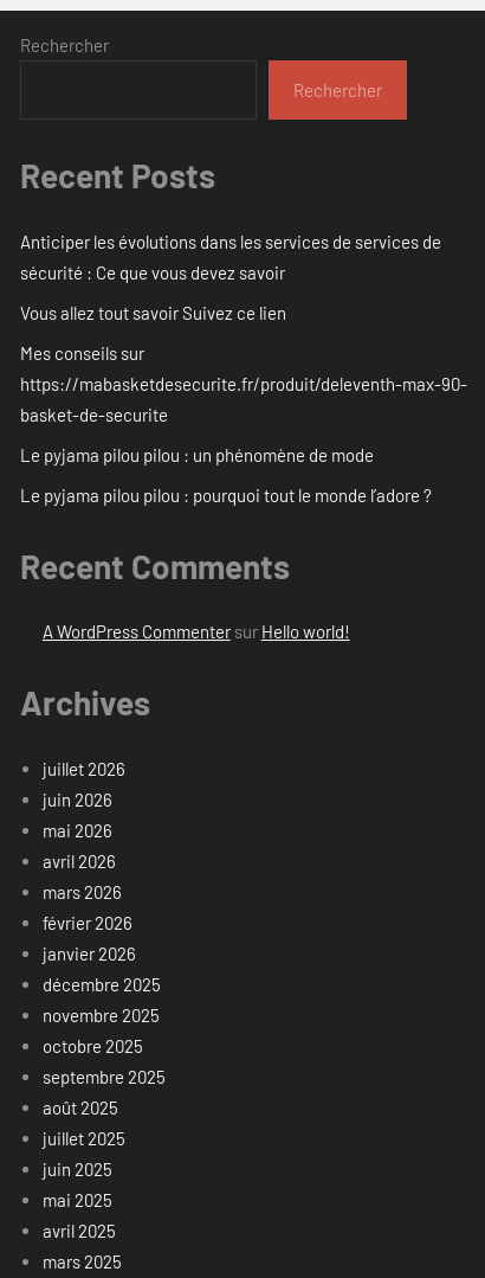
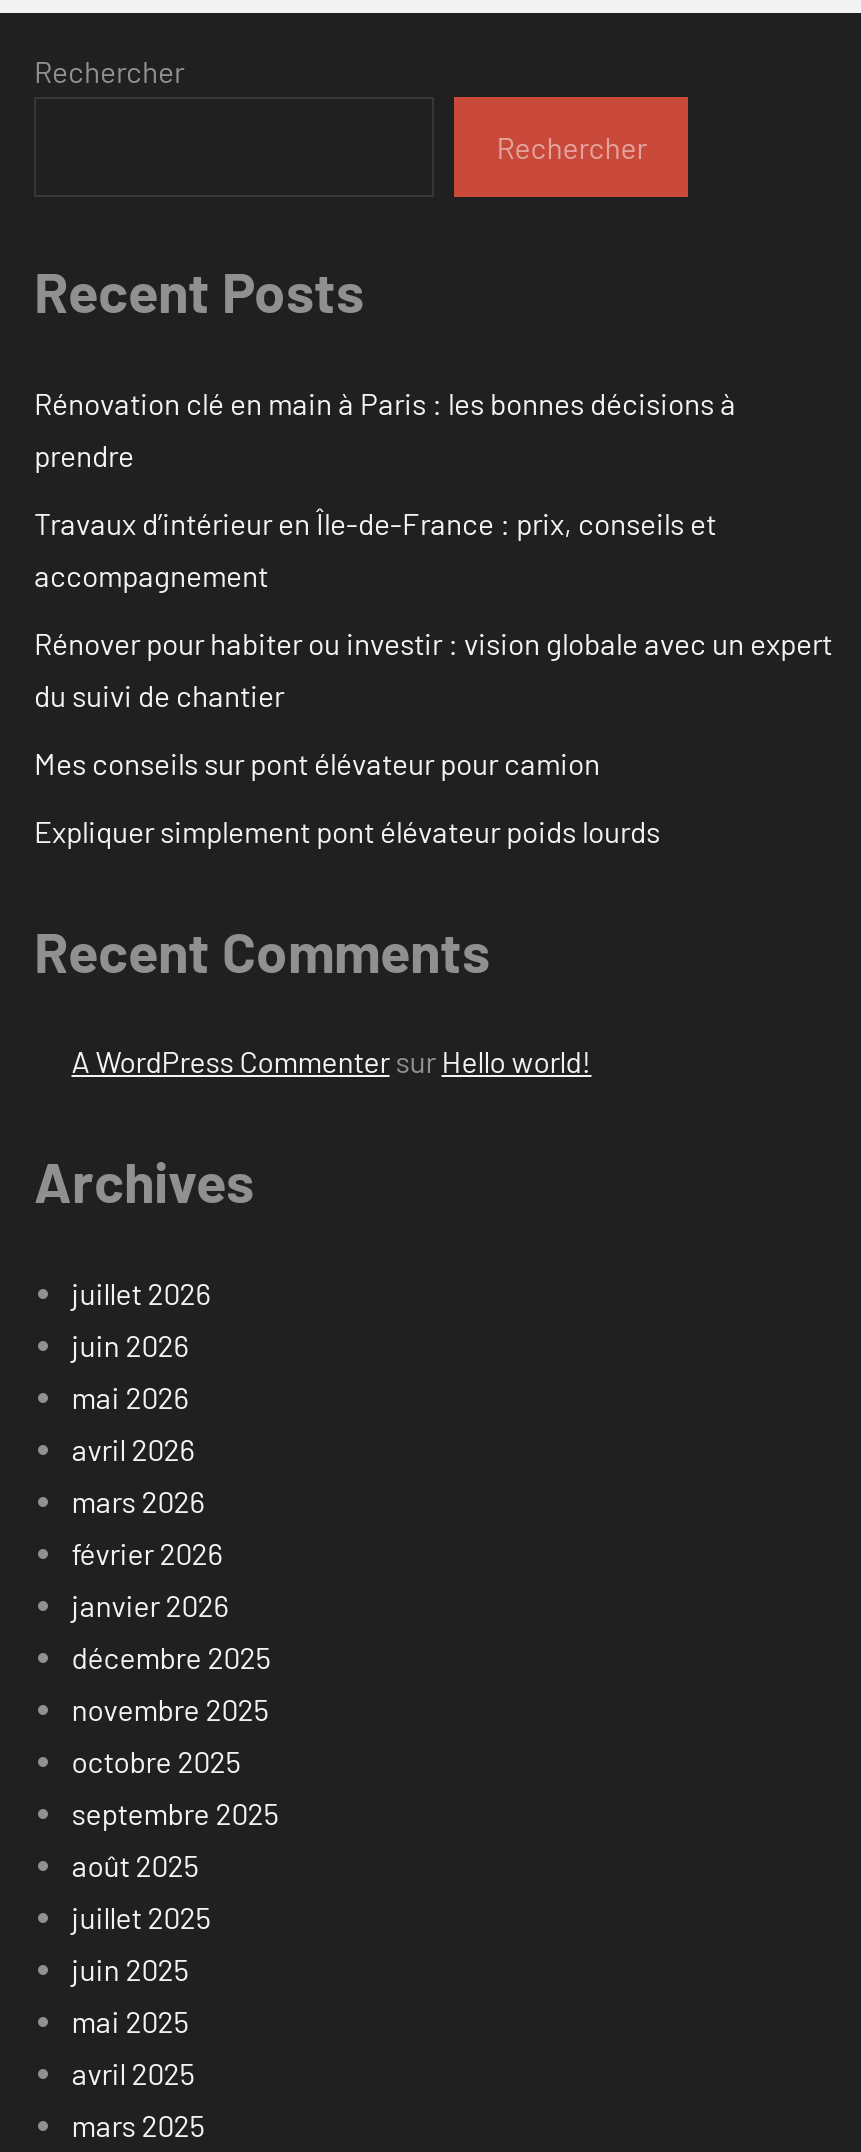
[20,231,441,283] Anticiper les évolutions dans les services de services de | sécurité : Ce que vous devez savoir -> [34,385,736,473] Rénovation clé en main à Paris : les bonnes décisions à | prendre
[20,302,286,323] Vous allez tout savoir Suivez ce lien -> [34,505,716,593] Travaux d’intérieur en Île-de-France : prix, conseils et | accompagnement
[20,342,467,425] Mes conseils sur | https://mabasketdesecurite.fr/produit/deleventh-max-90- | basket-de-securite -> [34,625,832,713] Rénover pour habiter ou investir : vision globale avec un expert | du suivi de chantier
[20,444,374,465] Le pyjama pilou pilou : un phénomène de mode -> [34,745,600,781] Mes conseils sur pont élévateur pour camion
[20,484,432,506] Le pyjama pilou pilou : pourquoi tout le monde l’adore ? -> [34,813,660,849] Expliquer simplement pont élévateur poids lourds

